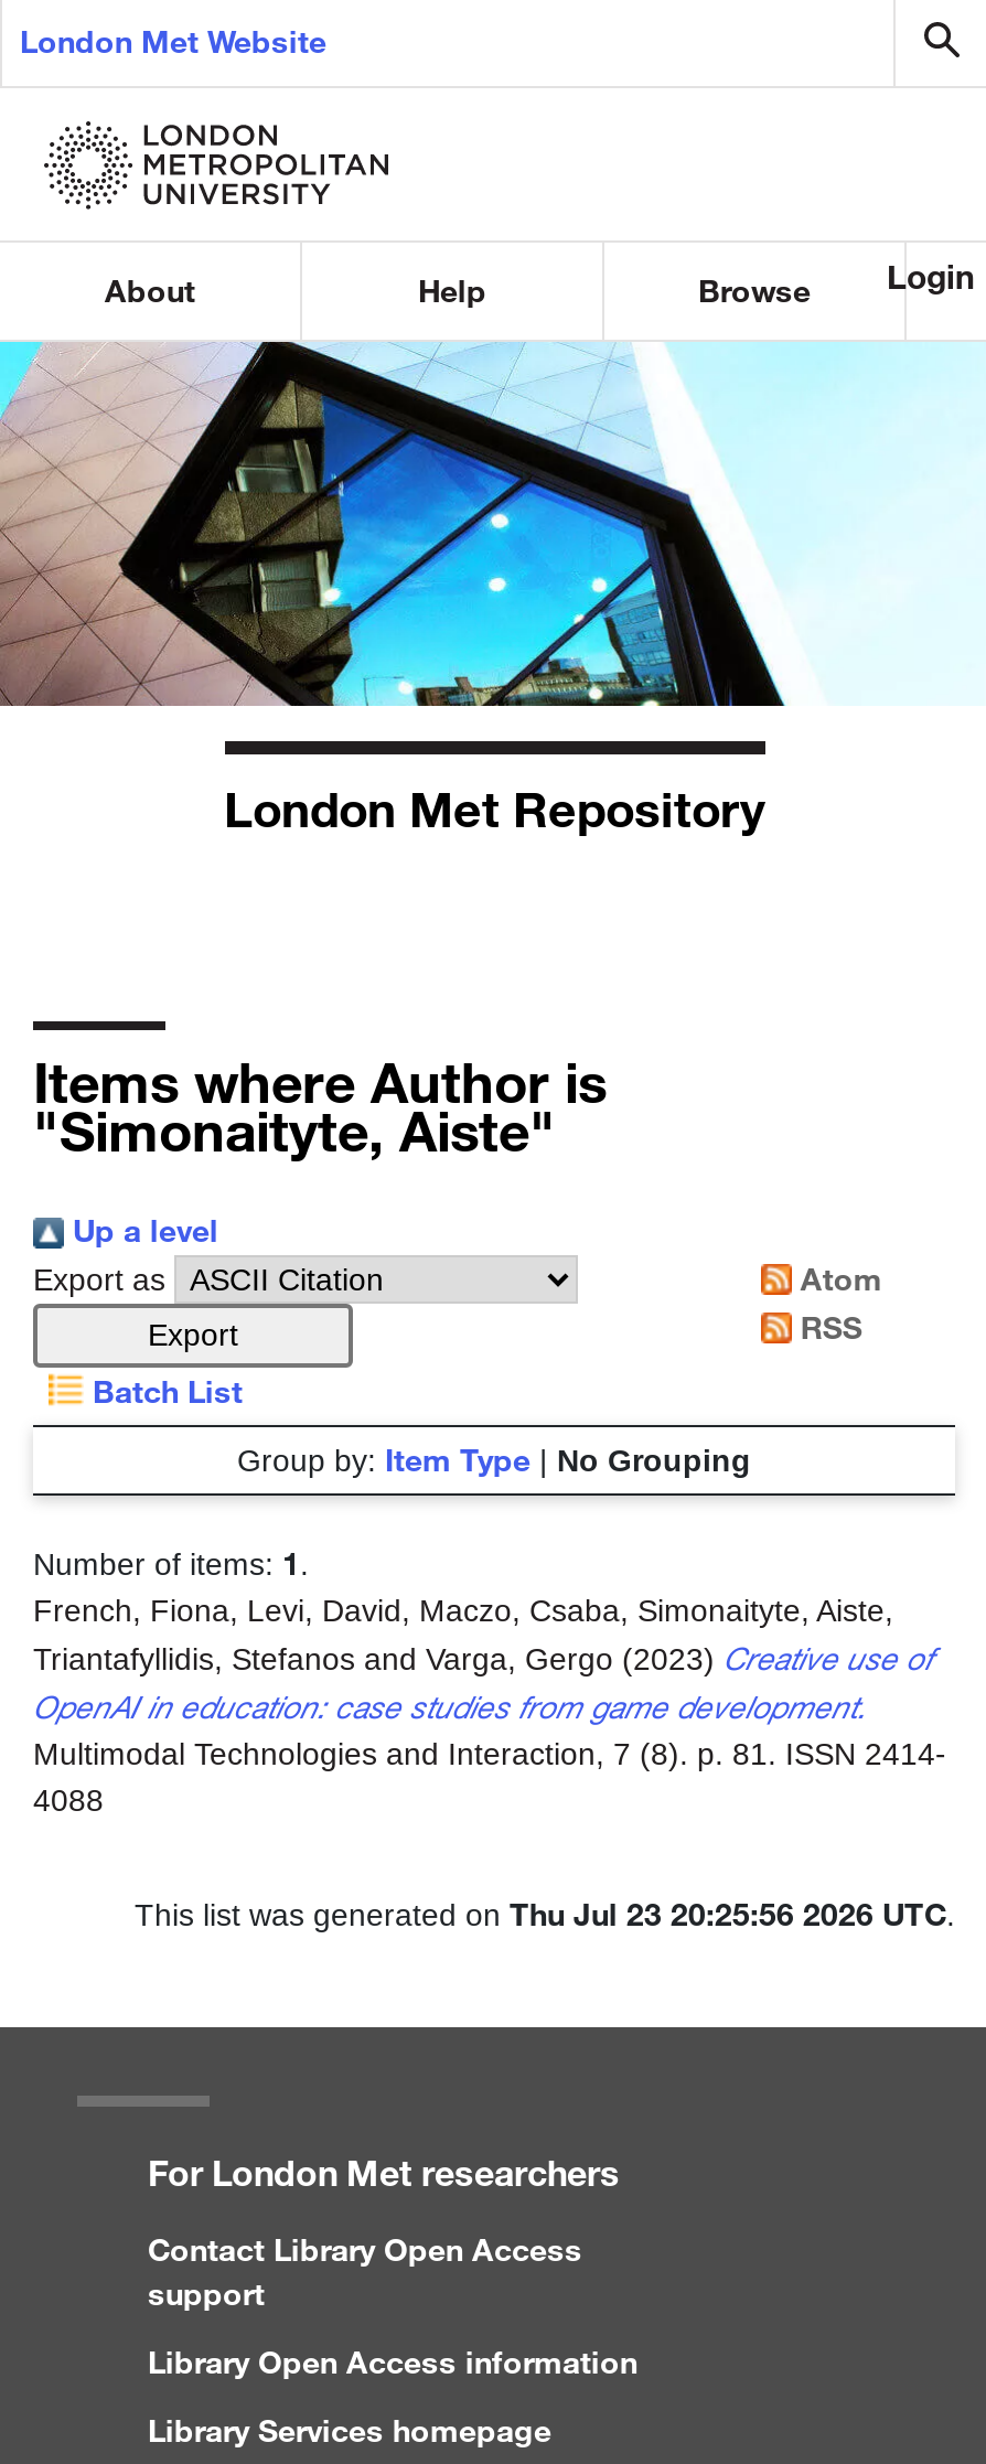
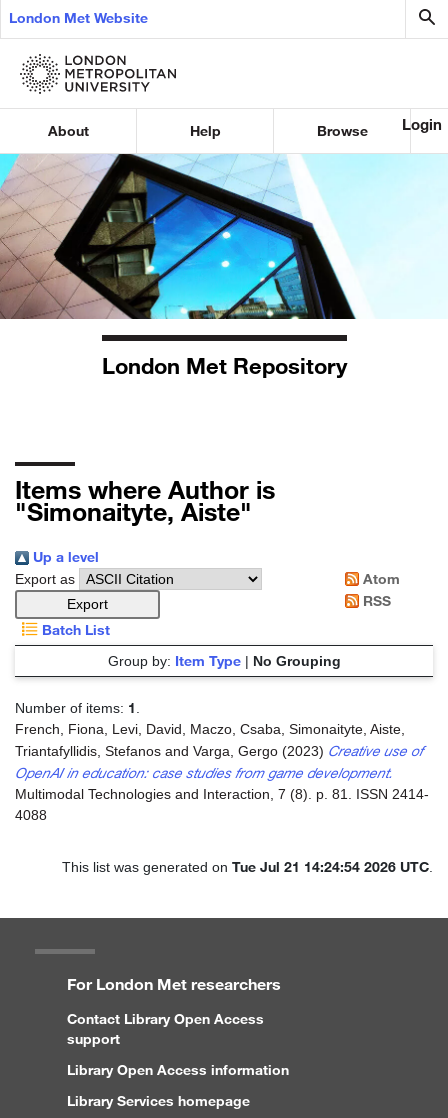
[135,1895,955,1932] This list was generated on Thu Jul 23 20:25:56 2026 UTC. -> [62,858,433,875] This list was generated on Tue Jul 21 14:24:54 2026 UTC.

